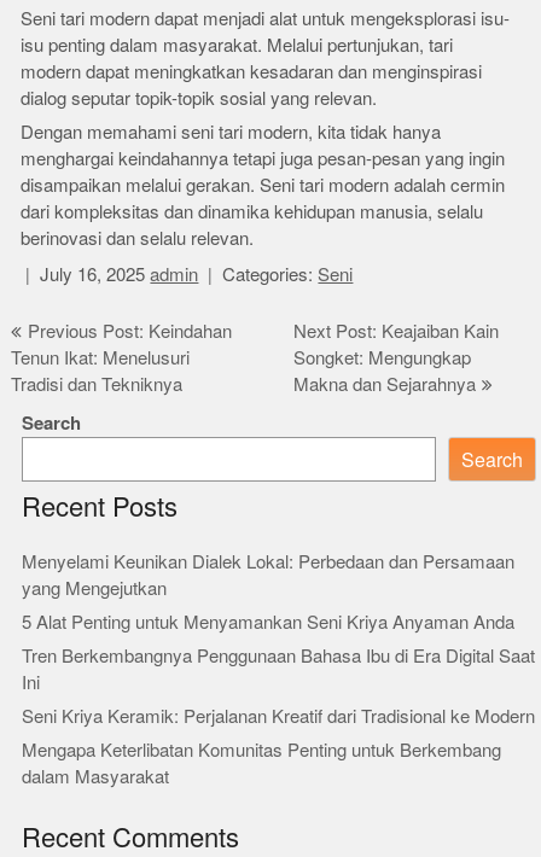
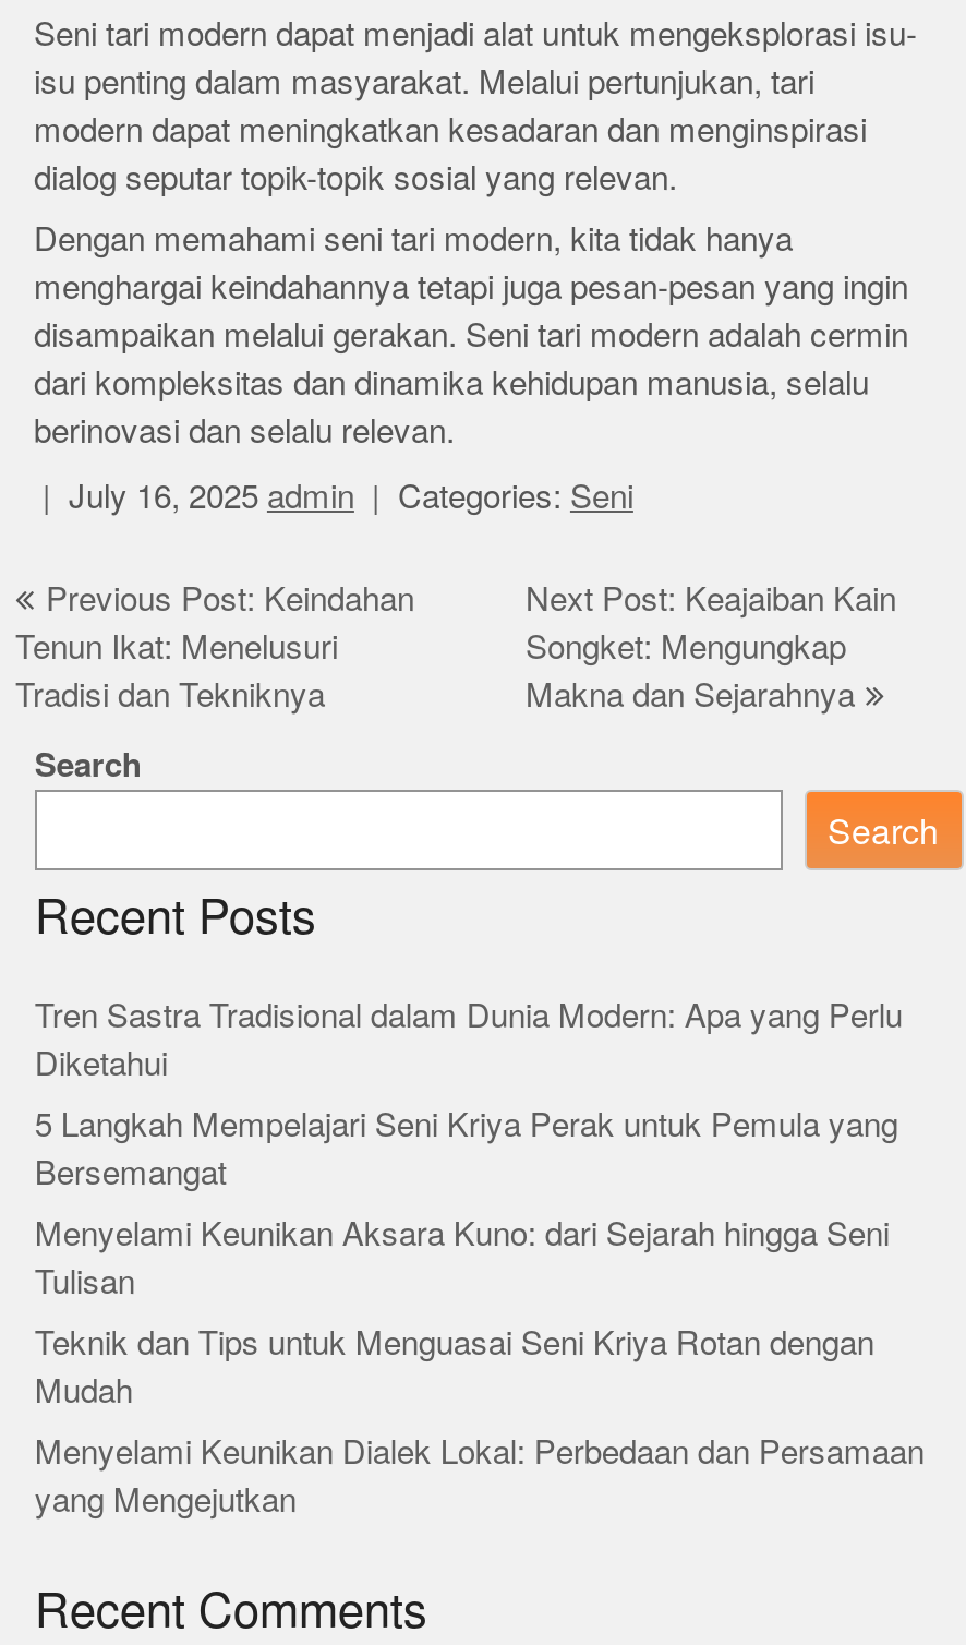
none -> [35,995,903,1412] Tren Sastra Tradisional dalam Dunia Modern: Apa yang Perlu | Diketahui | 5 Langkah Mempelajari Seni Kriya Perak untuk Pemula yang | Bersemangat | Menyelami Keunikan Aksara Kuno: dari Sejarah hingga Seni | Tulisan | Teknik dan Tips untuk Menguasai Seni Kriya Rotan dengan | Mudah
moved [22,550,514,600] -> [35,1431,924,1521]: Menyelami Keunikan Dialek Lokal: Perbedaan dan Persamaan | yang Mengejutkan
[22,611,535,788] 5 Alat Penting untuk Menyamankan Seni Kriya Anyaman Anda | Tren Berkembangnya Penggunaan Bahasa Ibu di Era Digital Saat | Ini | Seni Kriya Keramik: Perjalanan Kreatif dari Tradisional ke Modern | Mengapa Keterlibatan Komunitas Penting untuk Berkembang | dalam Masyarakat -> none

